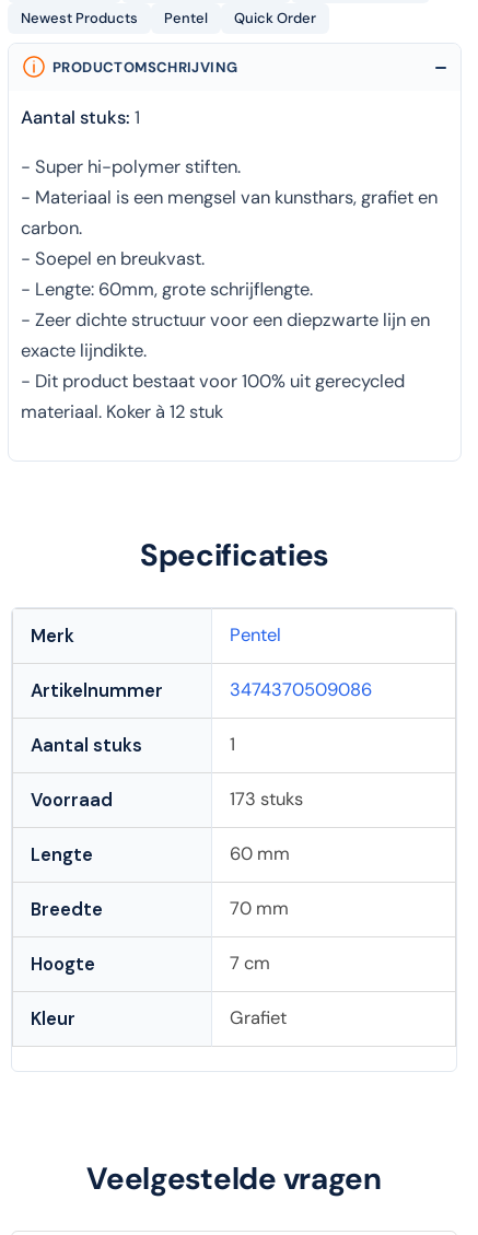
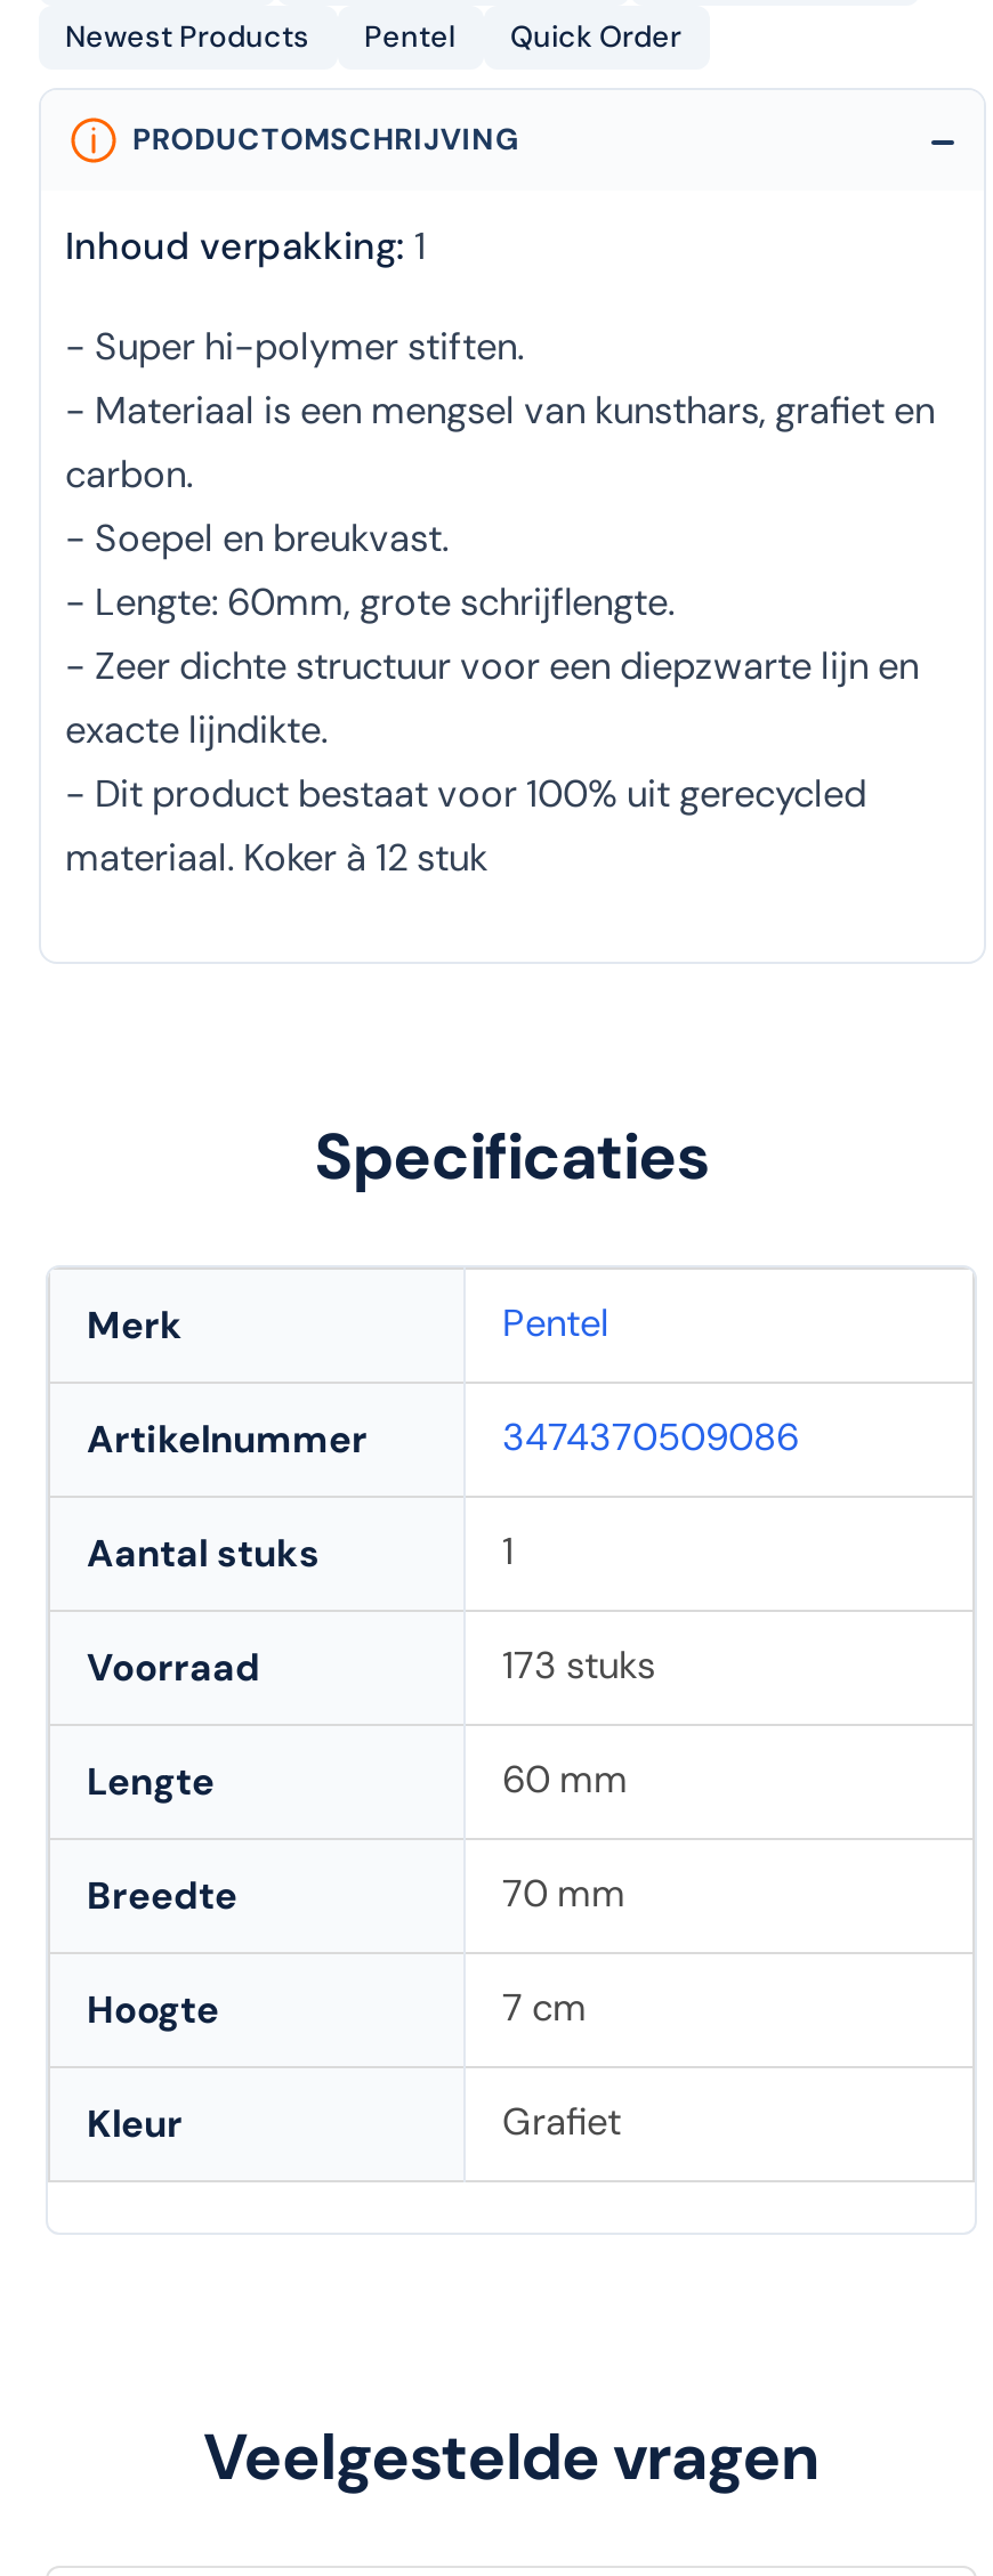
[20,106,139,129] Aantal stuks: 1 -> [65,222,426,269] Inhoud verpakking: 1

